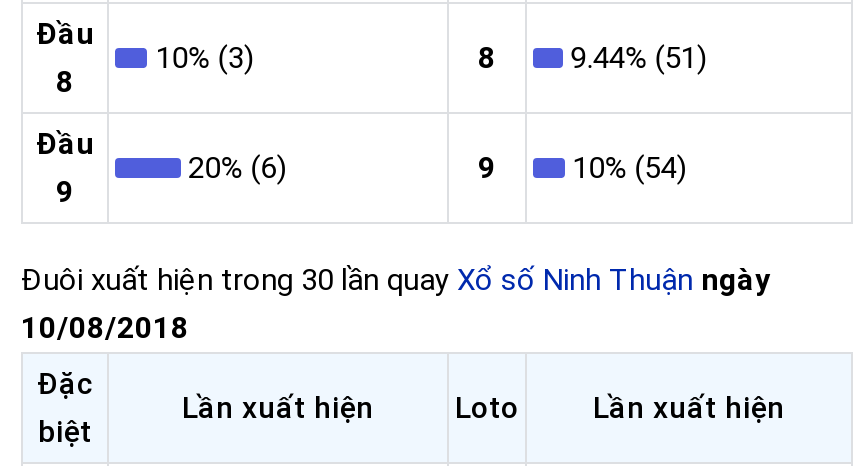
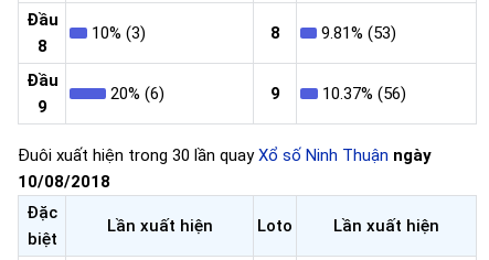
[478,40,706,76] 8 9.44% (51) -> [270,23,397,43] 8 9.81% (53)
[478,150,686,186] 9 10% (54) -> [270,84,406,104] 9 10.37% (56)

